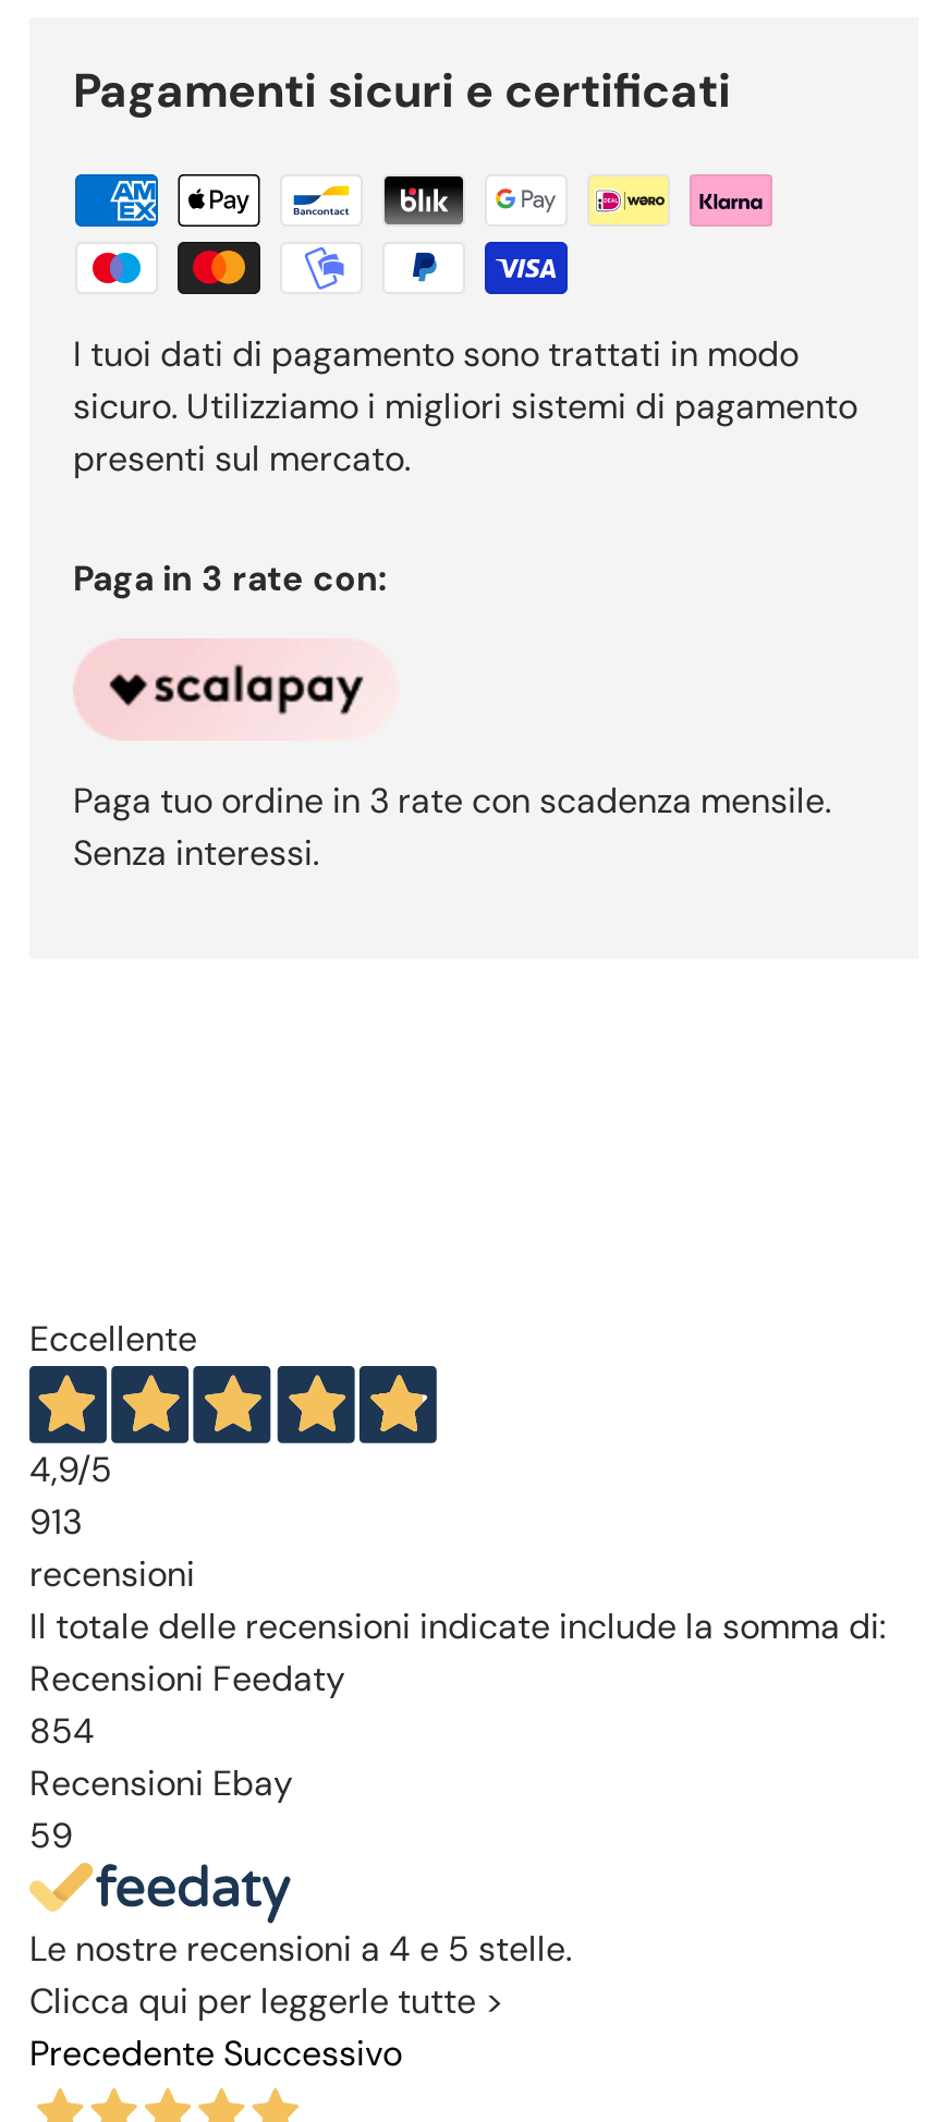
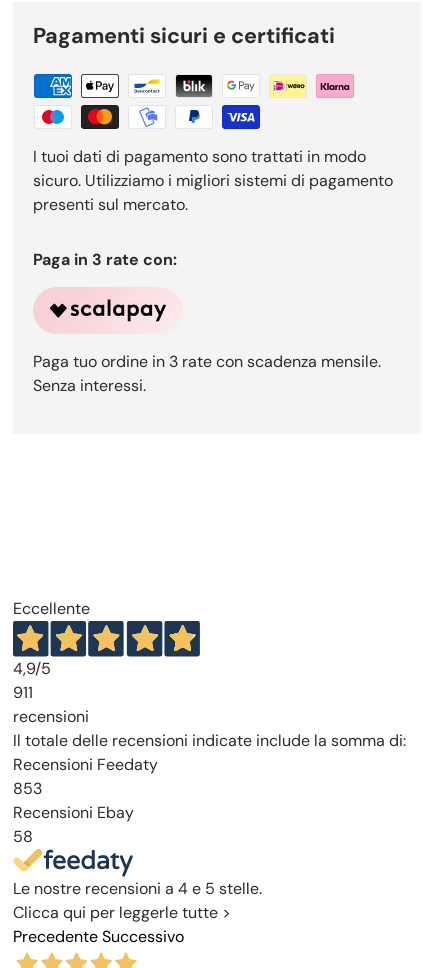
[29,1500,82,1546] 913 -> [13,682,33,703] 911
[29,1709,95,1755] 854 -> [13,778,42,799] 853
[29,1814,73,1859] 59 -> [13,826,33,847] 58

